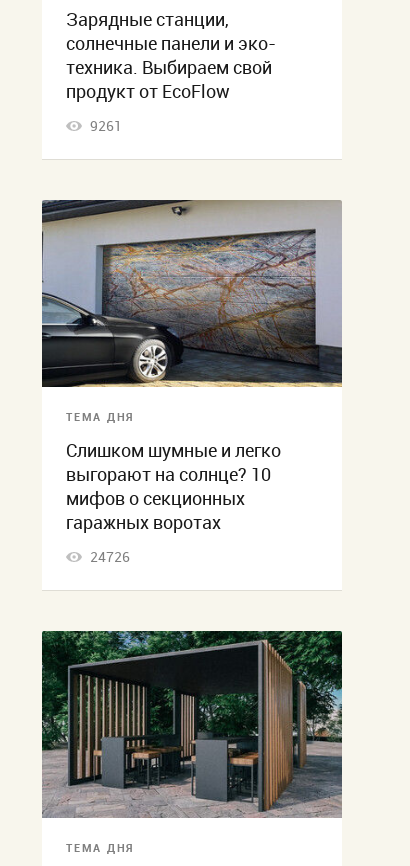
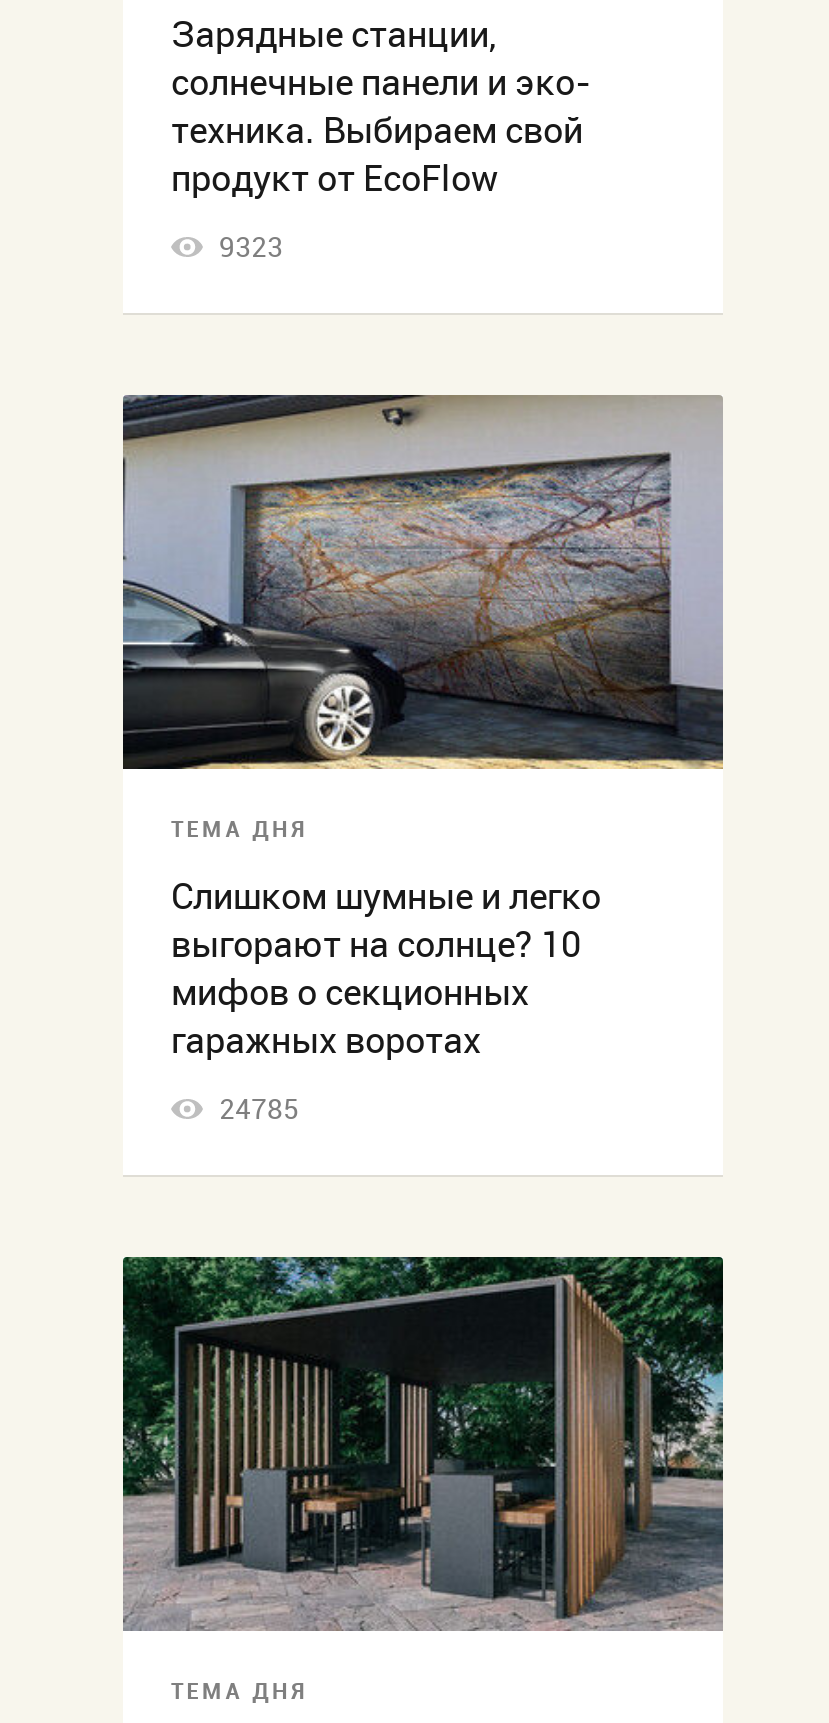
[90,118,122,134] 9261 -> [219,231,283,263] 9323
[90,549,130,565] 24726 -> [219,1093,299,1125] 24785

